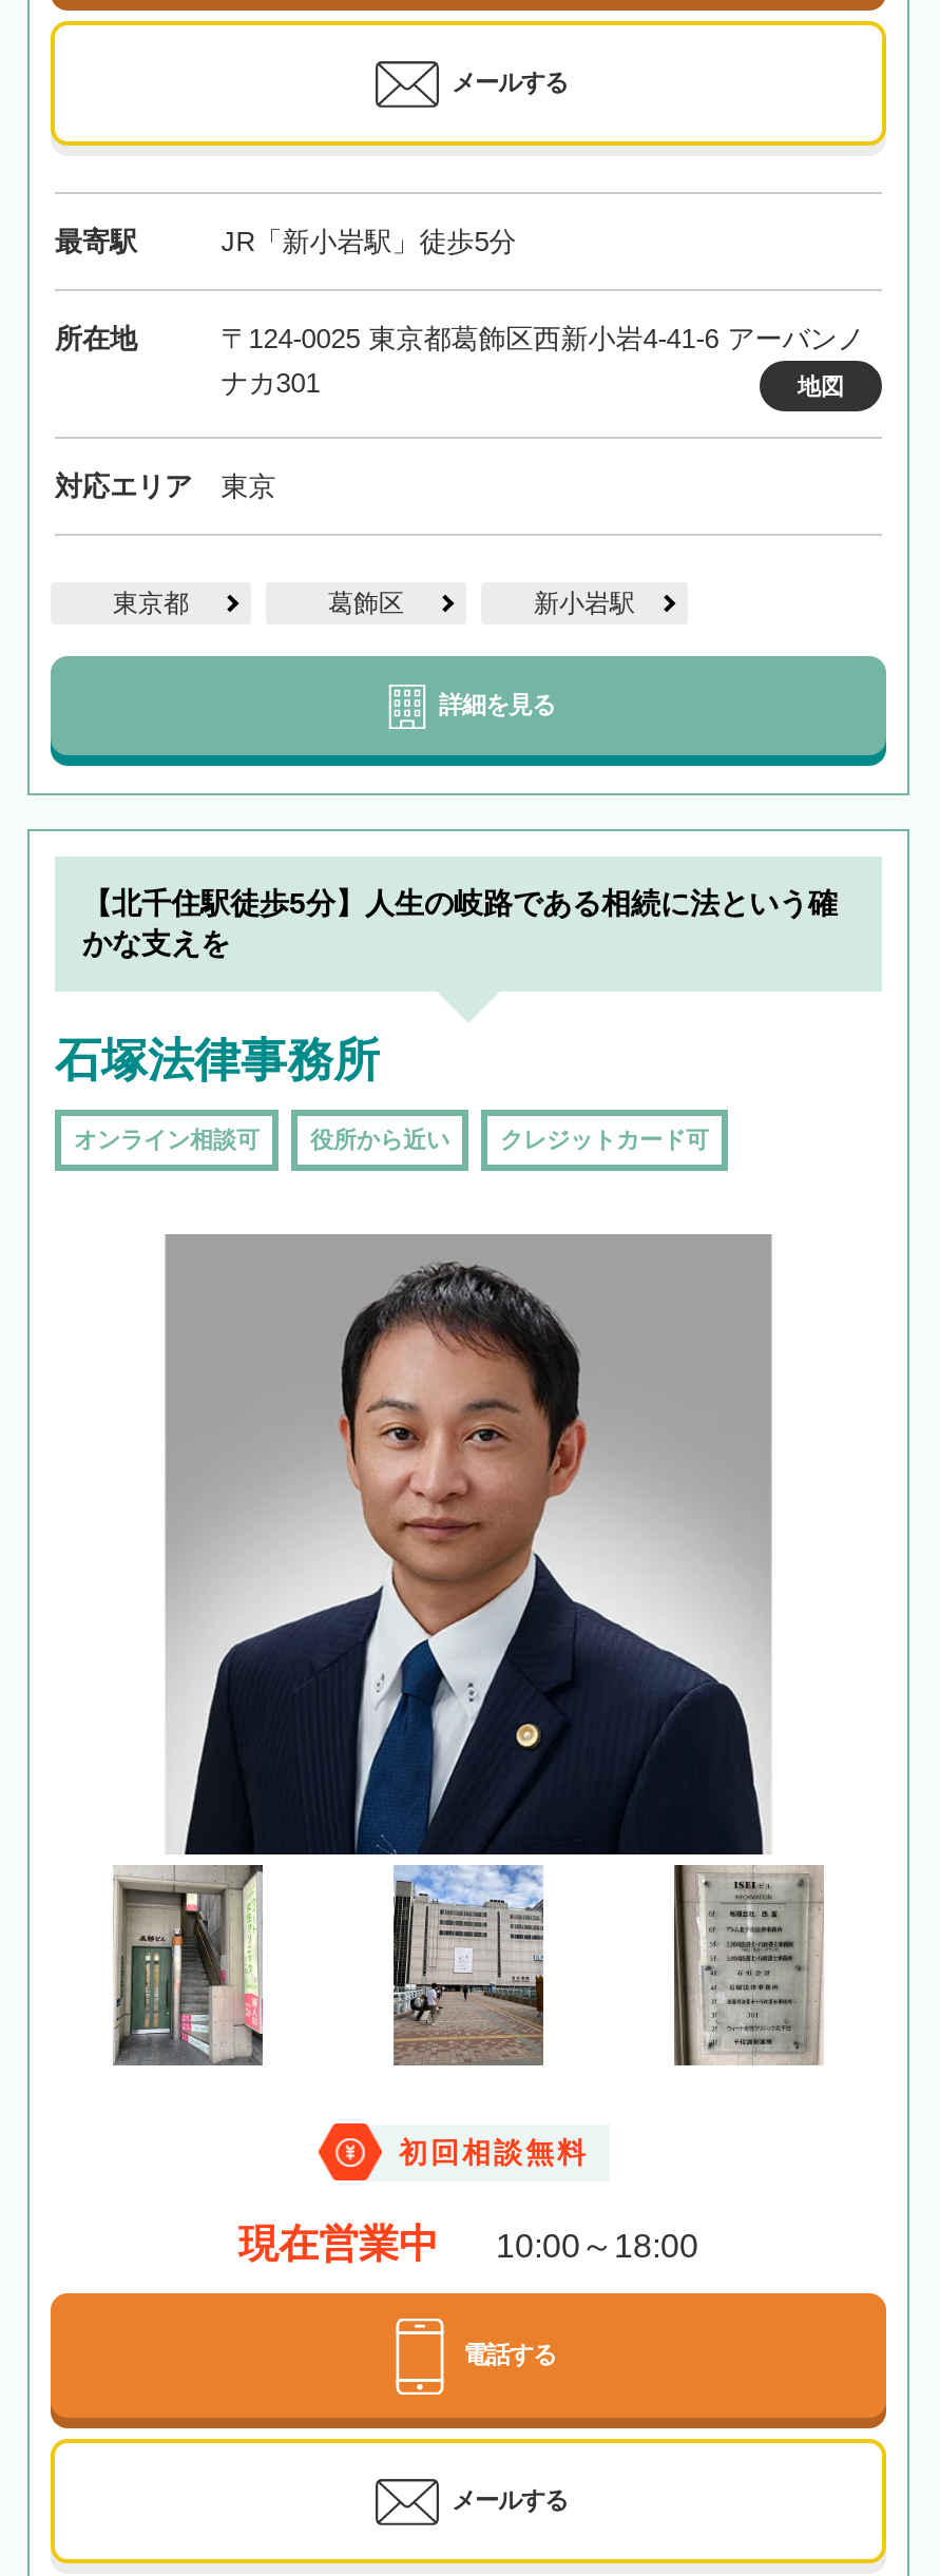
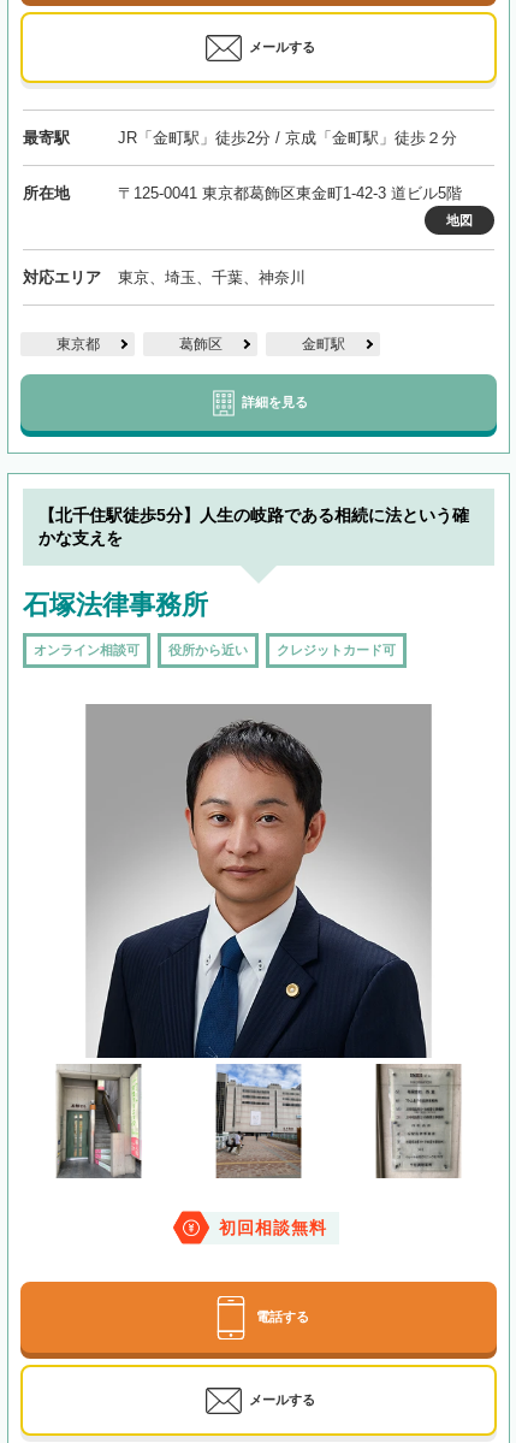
[221,226,516,258] JR「新小岩駅」徒歩5分 -> [118,129,457,147] JR「金町駅」徒歩2分 / 京成「金町駅」徒歩２分
[221,323,864,399] 〒124-0025 東京都葛飾区西新小岩4-41-6 アーバンノ | ナカ301 -> [118,184,462,203] 〒125-0041 東京都葛飾区東金町1-42-3 道ビル5階
[221,471,276,503] 東京 -> [118,269,305,287] 東京、埼玉、千葉、神奈川
[534,589,635,619] 新小岩駅 -> [301,336,345,353] 金町駅
[238,2221,698,2265] 現在営業中 | 10:00～18:00 -> none

